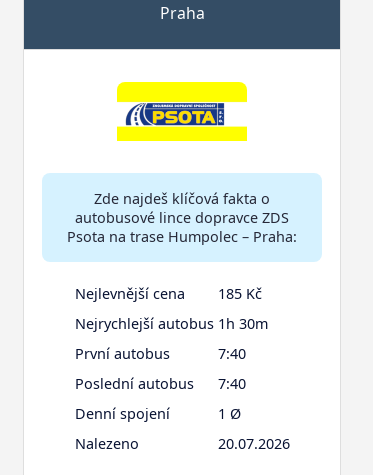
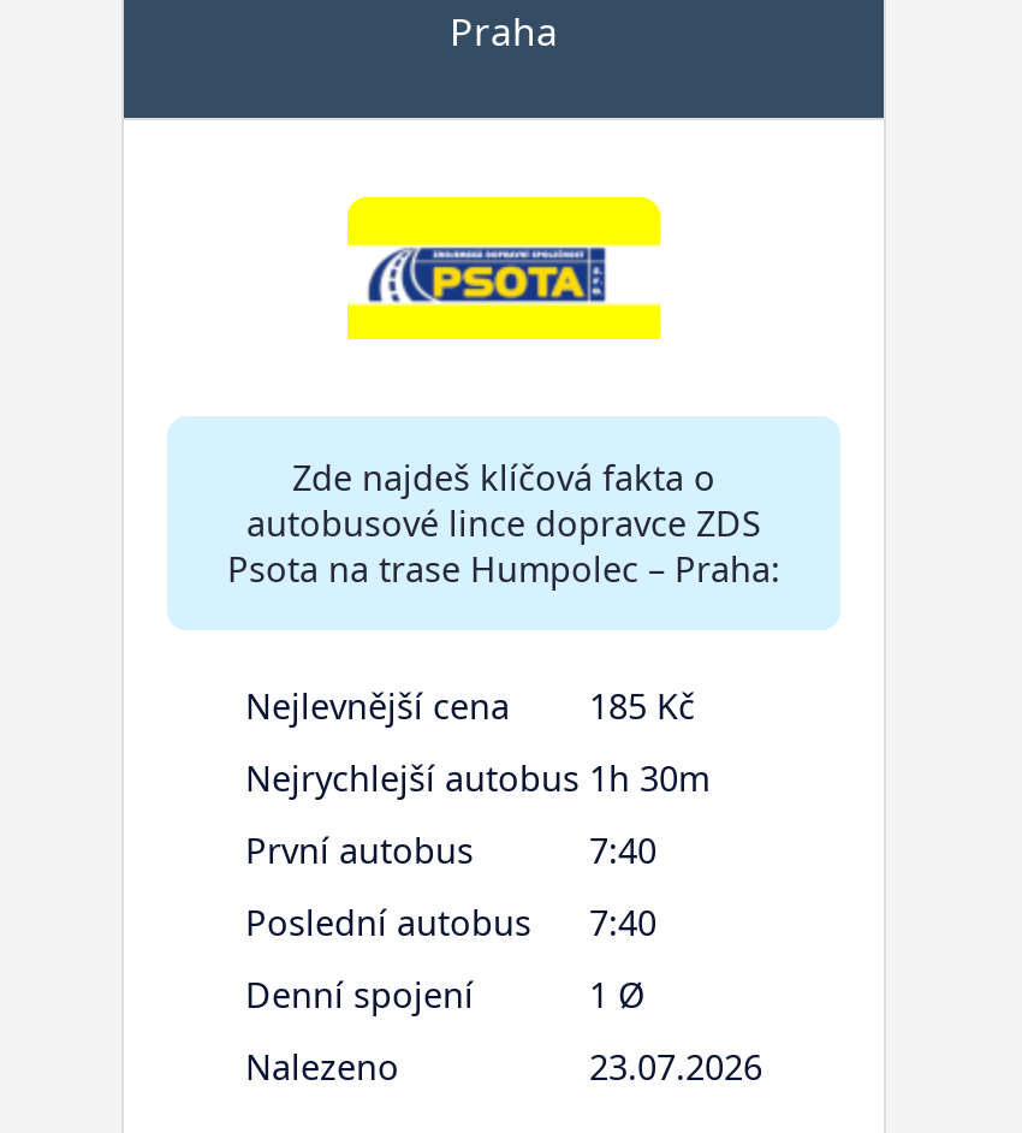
[217,434,289,453] 20.07.2026 -> [589,1045,762,1091] 23.07.2026

